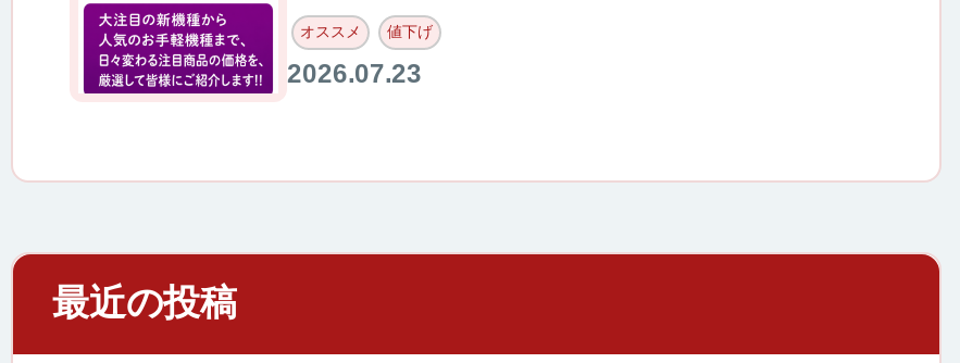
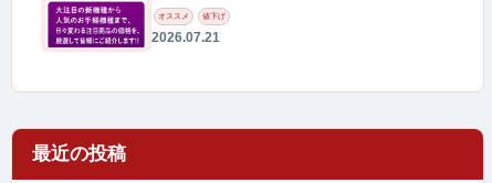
[287,60,422,90] 2026.07.23 -> [151,30,220,46] 2026.07.21

